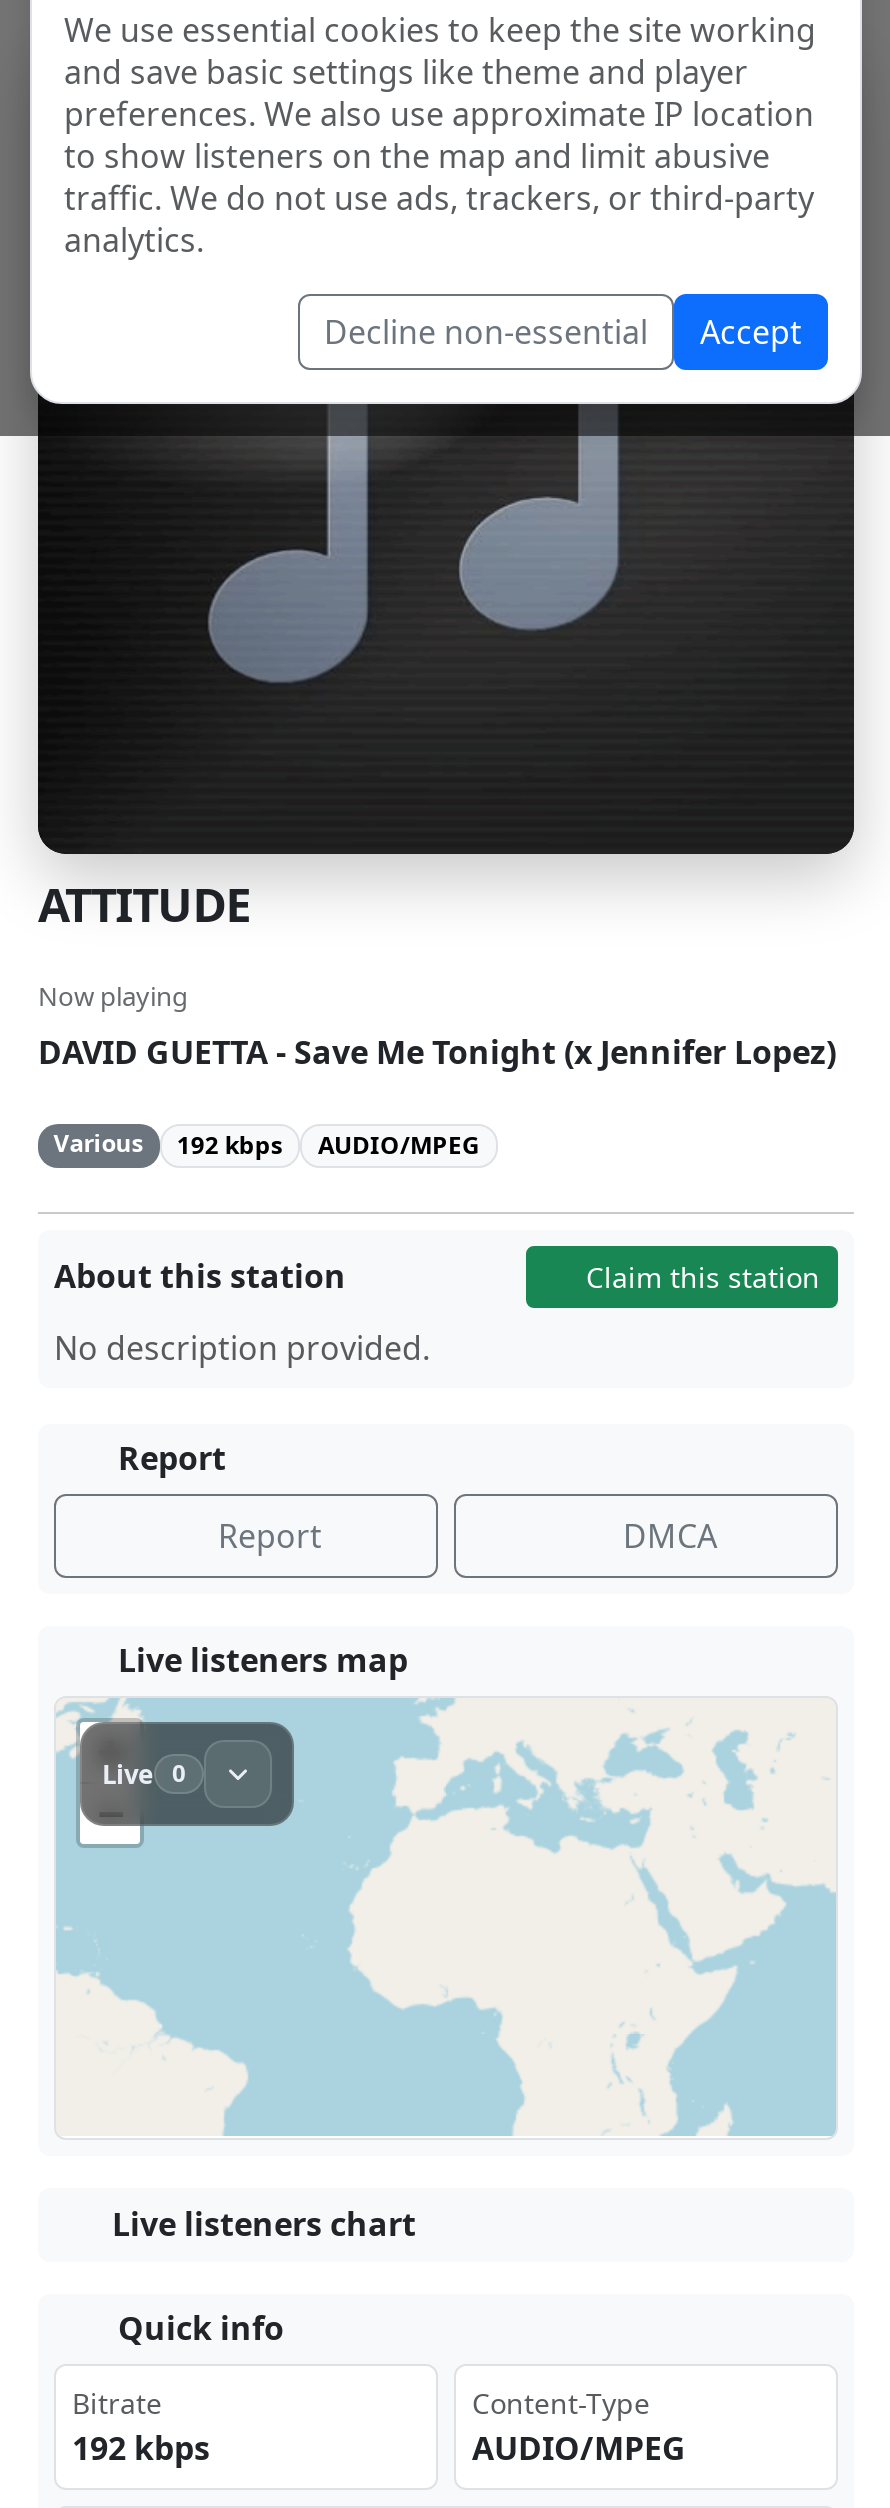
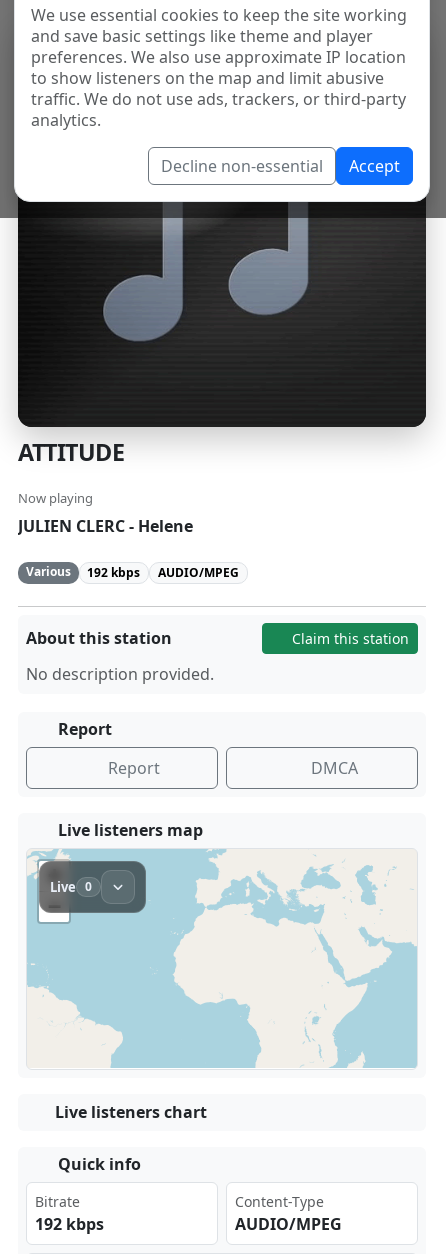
[38,1030,836,1074] DAVID GUETTA - Save Me Tonight (x Jennifer Lopez) -> [18,515,193,537] JULIEN CLERC - Helene

